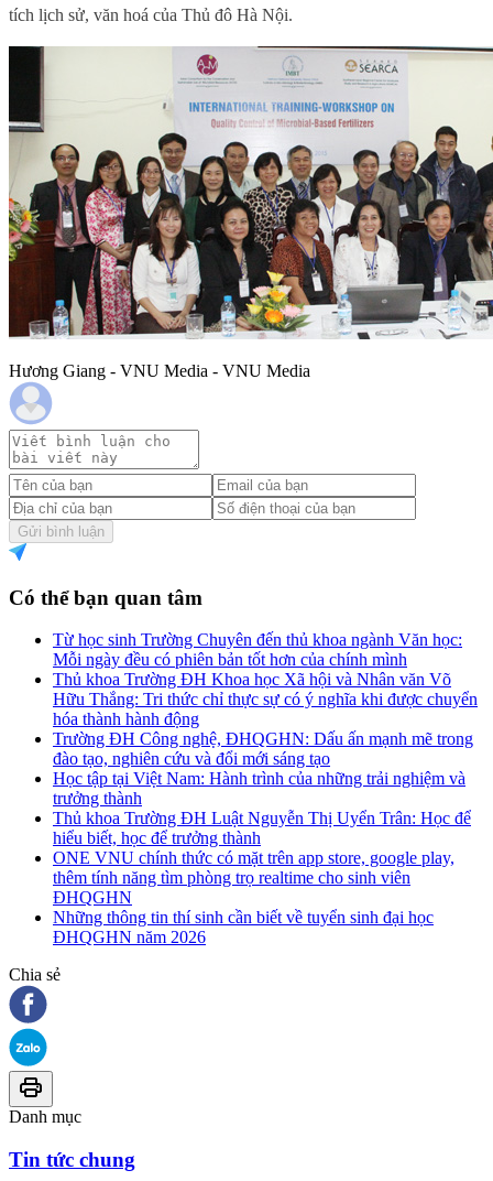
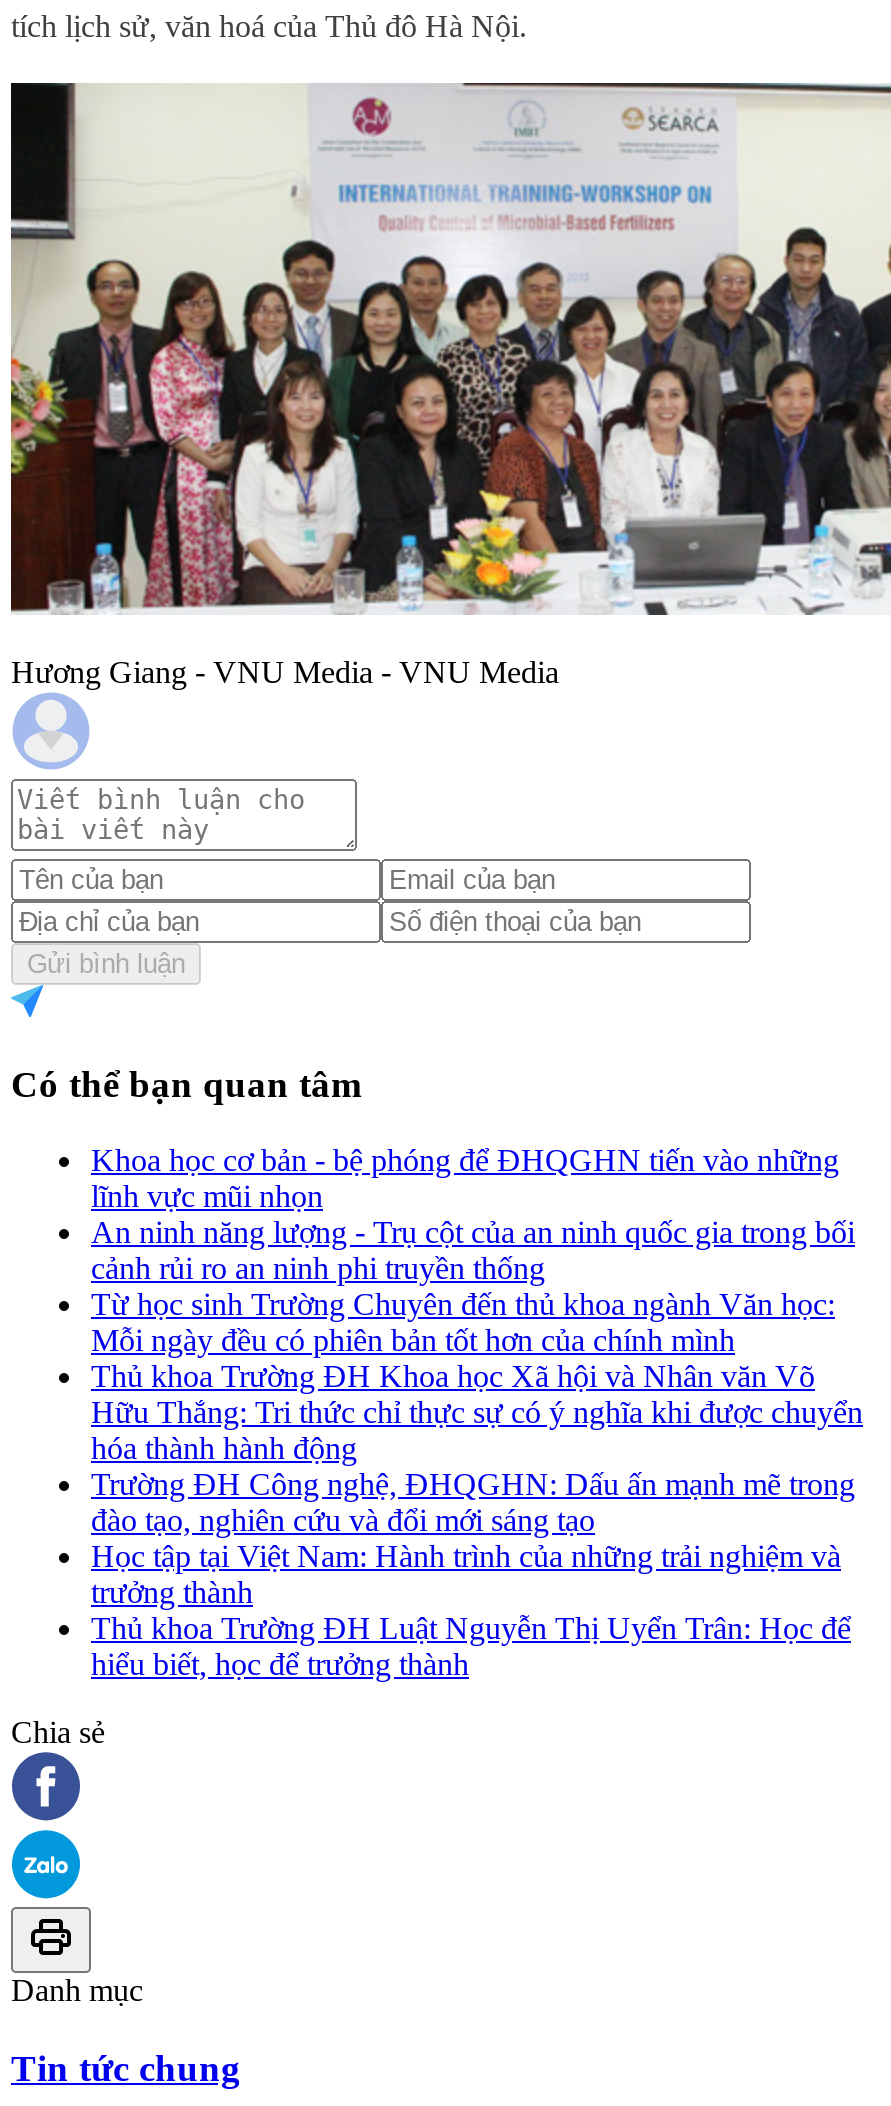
none -> [91,1143,855,1285] Khoa học cơ bản - bệ phóng để ĐHQGHN tiến vào những | lĩnh vực mũi nhọn | An ninh năng lượng - Trụ cột của an ninh quốc gia trong bối | cảnh rủi ro an ninh phi truyền thống
moved [53,630,478,847] -> [91,1287,863,1681]: Từ học sinh Trường Chuyên đến thủ khoa ngành Văn học: | Mỗi ngày đều có phiên bản tốt hơn của chính mình | Thủ khoa Trường ĐH Khoa học Xã hội và Nhân văn Võ | ... | Thủ khoa Trường ĐH Luật Nguyễn Thị Uyển Trân: Học để | hiểu biết, học để trưởng thành
[53,849,454,947] ONE VNU chính thức có mặt trên app store, google play, | thêm tính năng tìm phòng trọ realtime cho sinh viên | ĐHQGHN | Những thông tin thí sinh cần biết về tuyển sinh đại học | ĐHQGHN năm 2026 -> none

